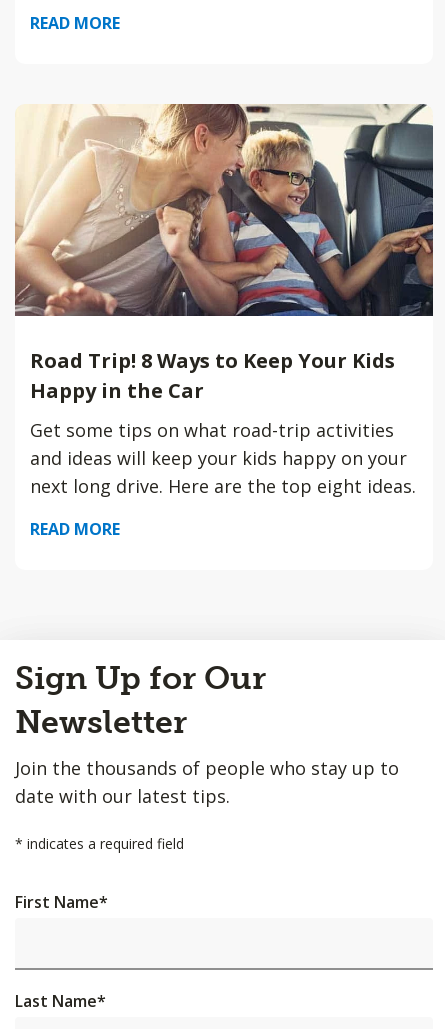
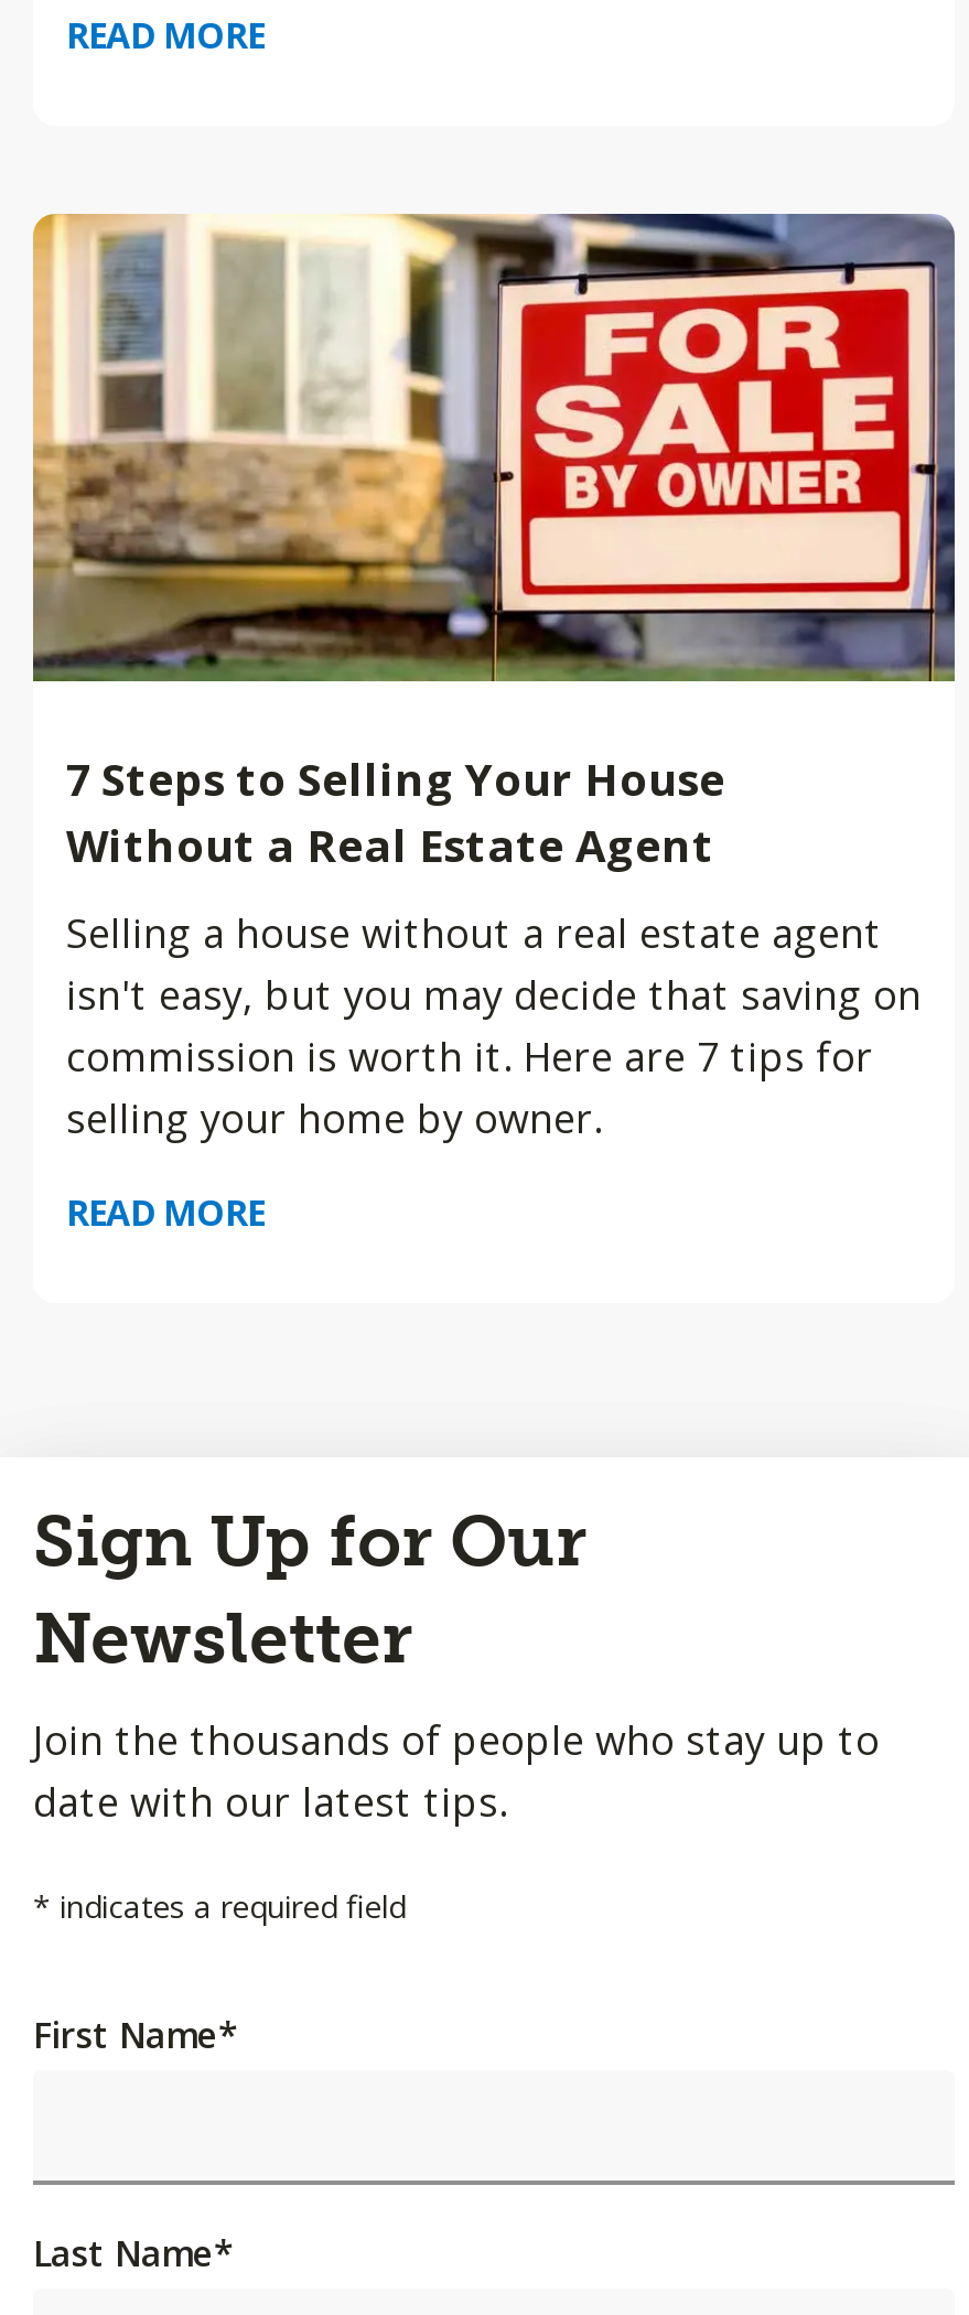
[15,103,434,404] [image] | Road Trip! 8 Ways to Keep Your Kids | Happy in the Car -> [33,212,957,875] [image] | 7 Steps to Selling Your House | Without a Real Estate Agent
[30,418,416,498] Get some tips on what road-trip activities | and ideas will keep your kids happy on your | next long drive. Here are the top eight ideas. -> [66,906,922,1144] Selling a house without a real estate agent | isn't easy, but you may decide that saving on | commission is worth it. Here are 7 tips for | selling your home by owner.

